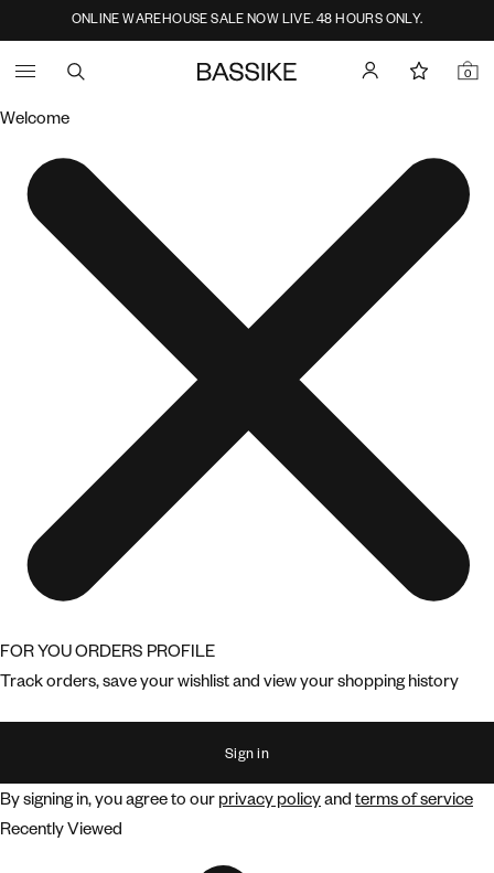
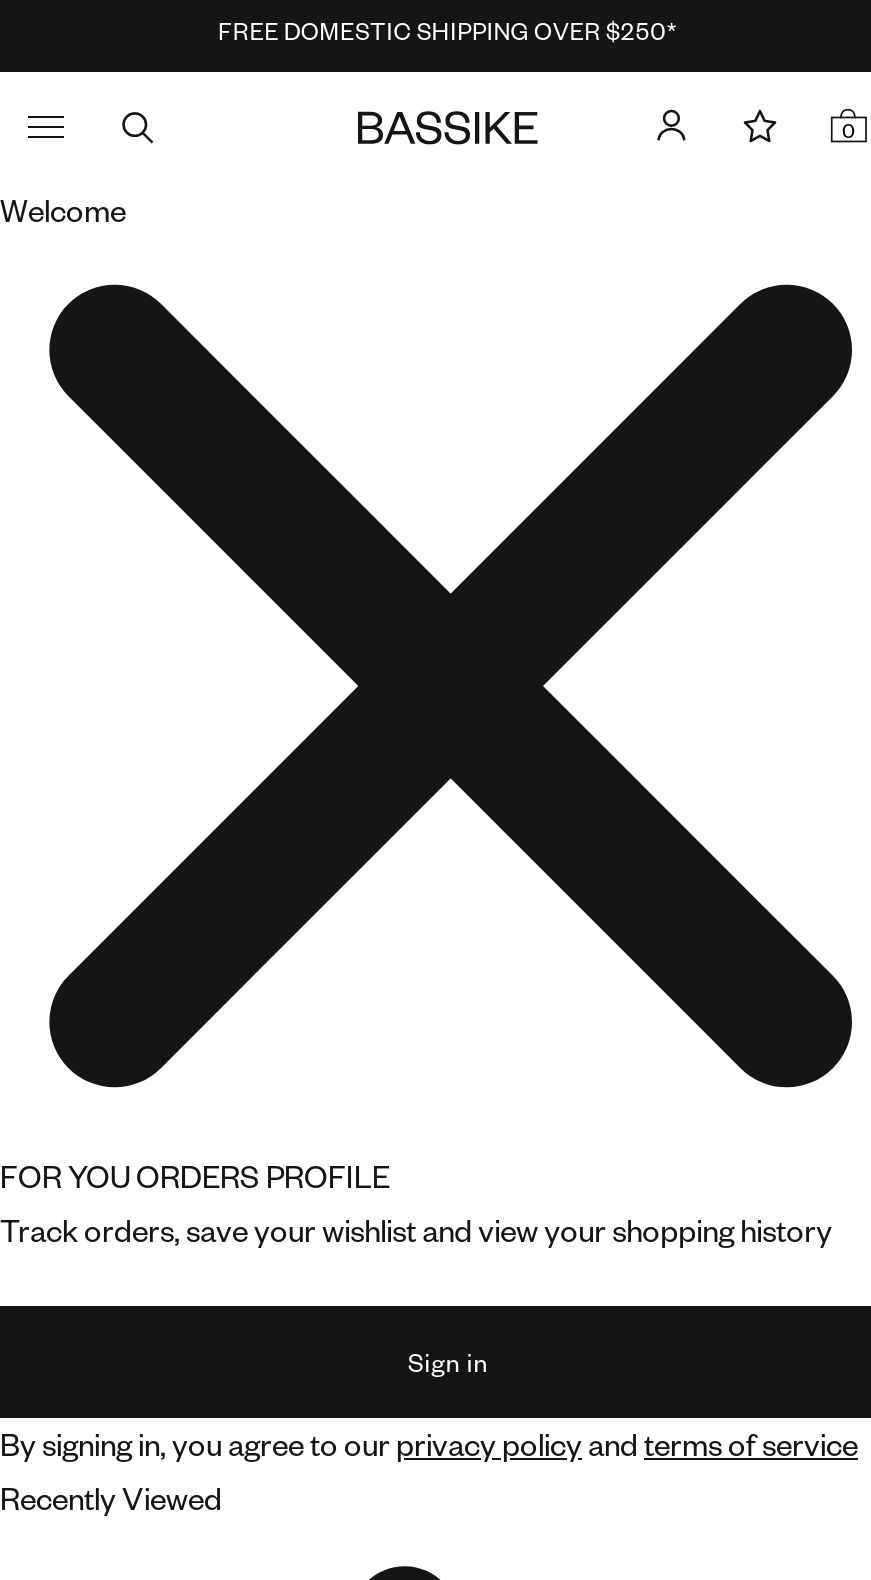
[71,10,423,26] ONLINE WAREHOUSE SALE NOW LIVE. 48 HOURS ONLY. -> [218,16,678,46] FREE DOMESTIC SHIPPING OVER $250*

